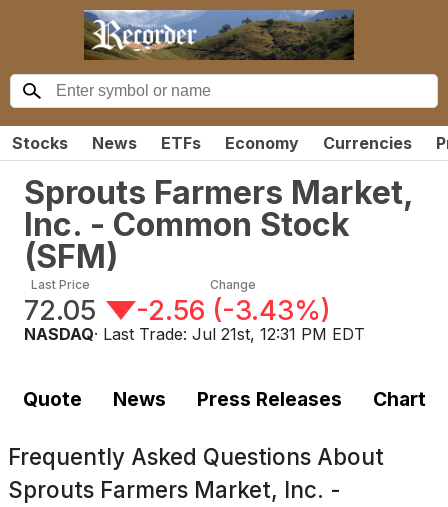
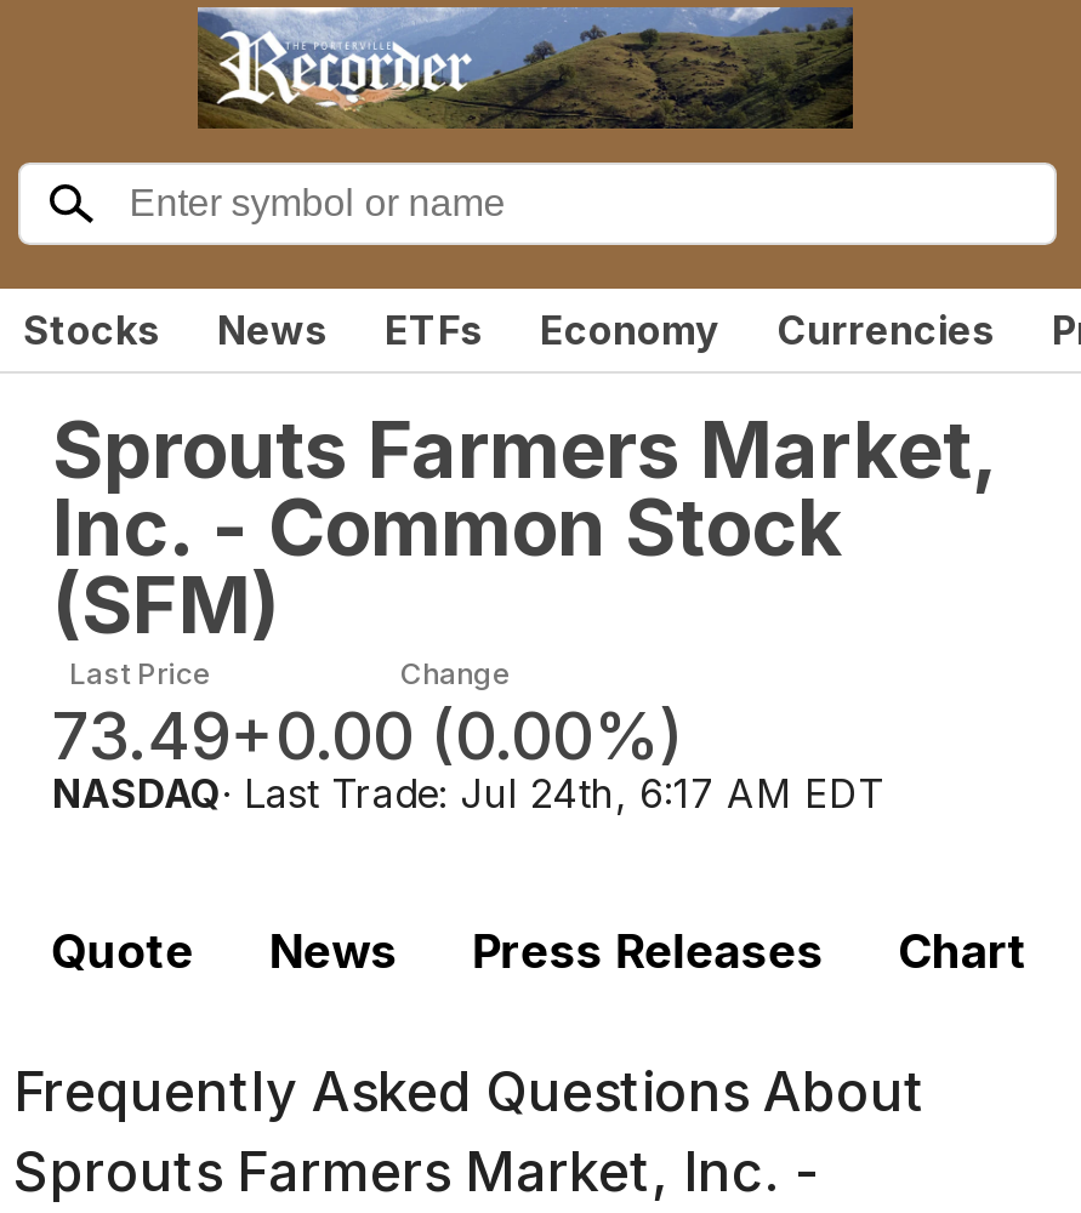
[24,294,96,327] 72.05 -> [52,695,229,775] 73.49
[136,294,331,327] -2.56 (-3.43%) -> [229,695,683,775] +0.00 (0.00%)
[24,324,365,344] NASDAQ · Last Trade: Jul 21st, 12:31 PM EDT -> [52,768,884,817] NASDAQ · Last Trade: Jul 24th, 6:17 AM EDT

